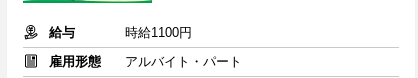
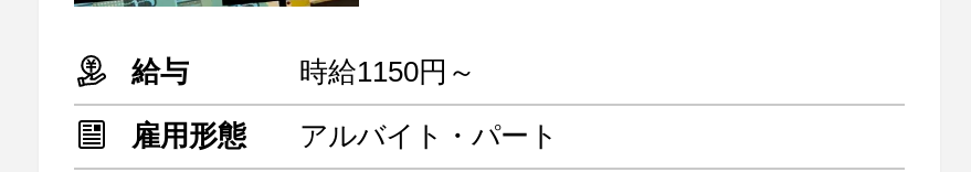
[125,25,192,40] 時給1100円 -> [299,55,476,88] 時給1150円～

